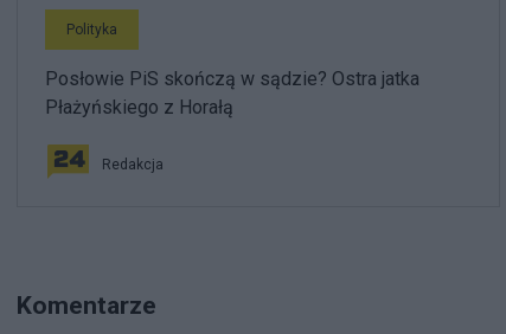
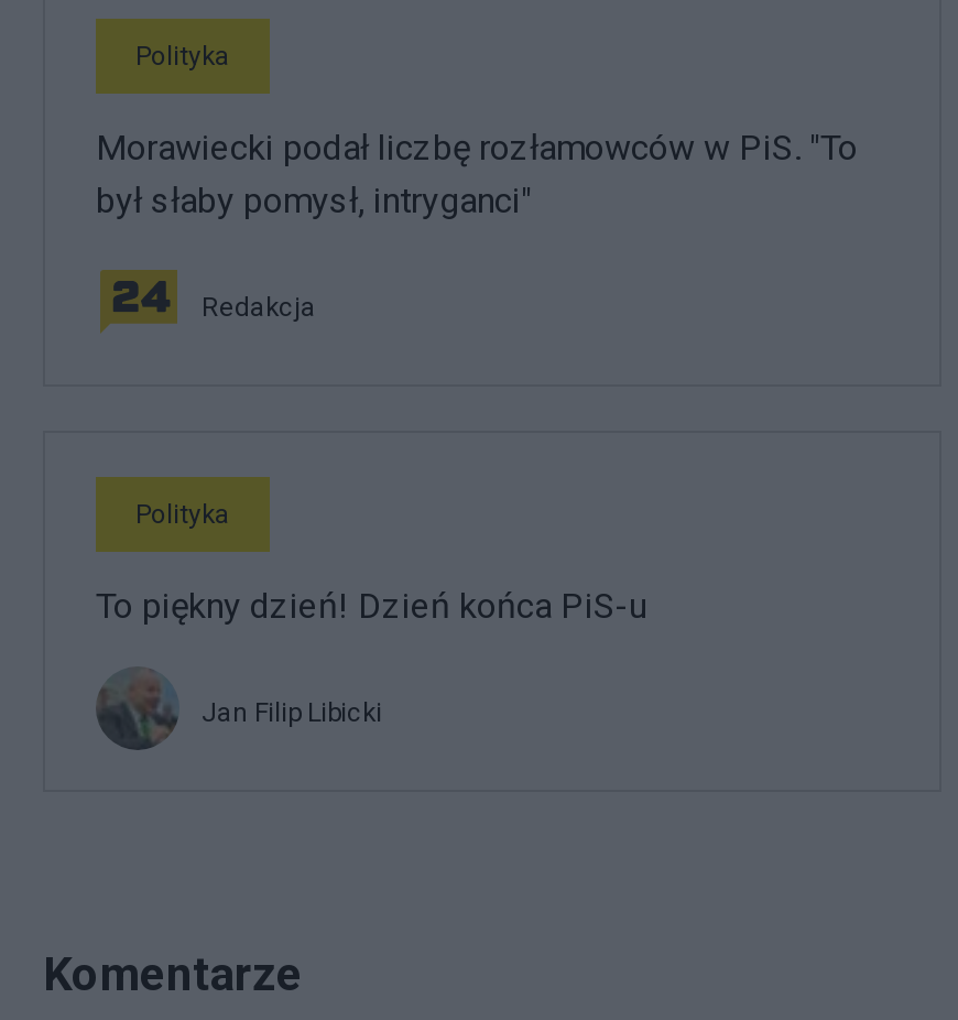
[45,68,419,118] Posłowie PiS skończą w sądzie? Ostra jatka | Płażyńskiego z Horałą -> [96,127,858,221] Morawiecki podał liczbę rozłamowców w PiS. "To | był słaby pomysł, intryganci"
none -> [96,499,646,752] [image] | Polityka | To piękny dzień! Dzień końca PiS-u | Jan Filip Libicki

